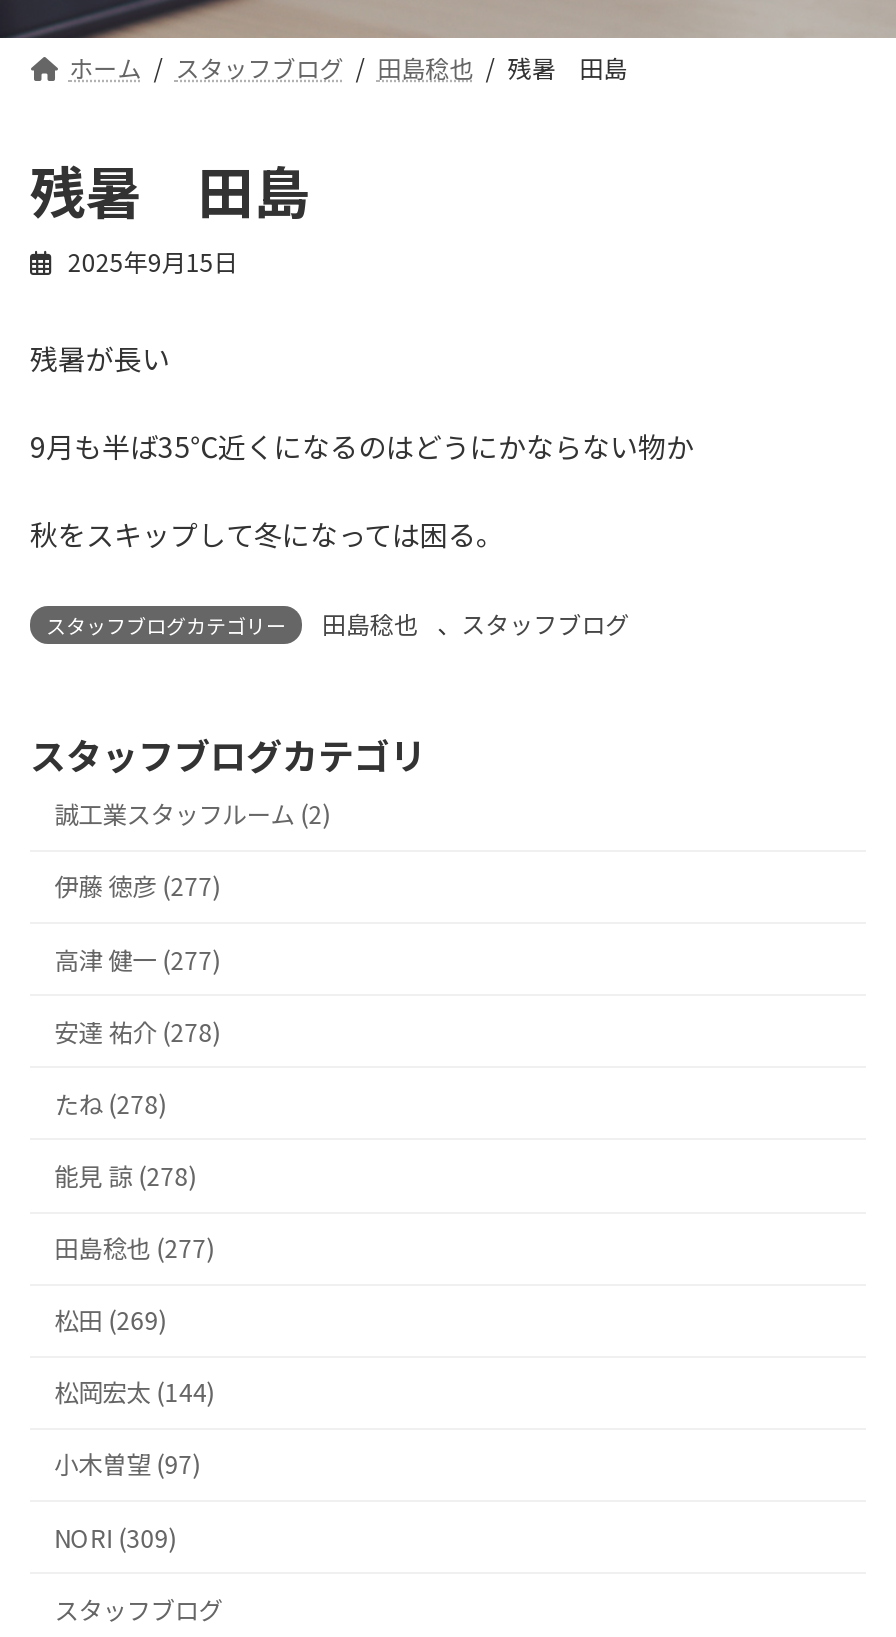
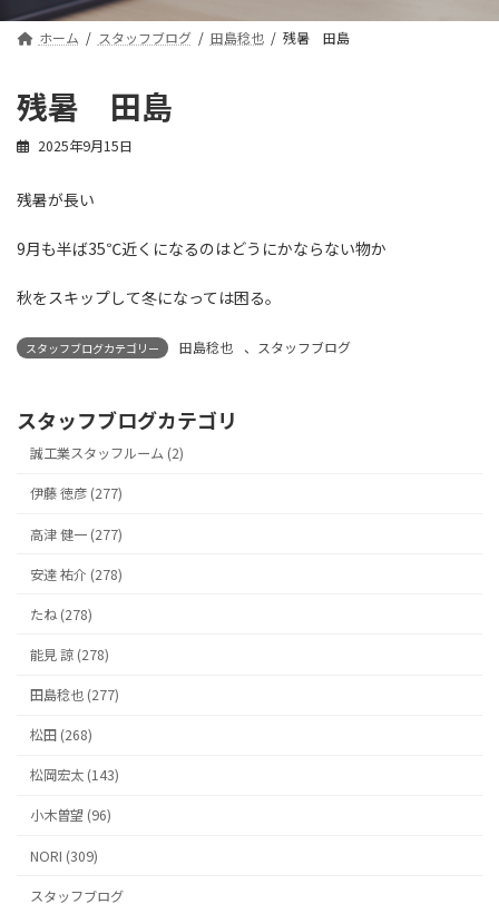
[54,1302,166,1338] 松田 (269) -> [30,725,93,745] 松田 (268)
[54,1375,214,1411] 松岡宏太 (144) -> [30,765,119,785] 松岡宏太 (143)
[54,1447,200,1483] 小木曽望 (97) -> [30,805,112,825] 小木曽望 (96)

